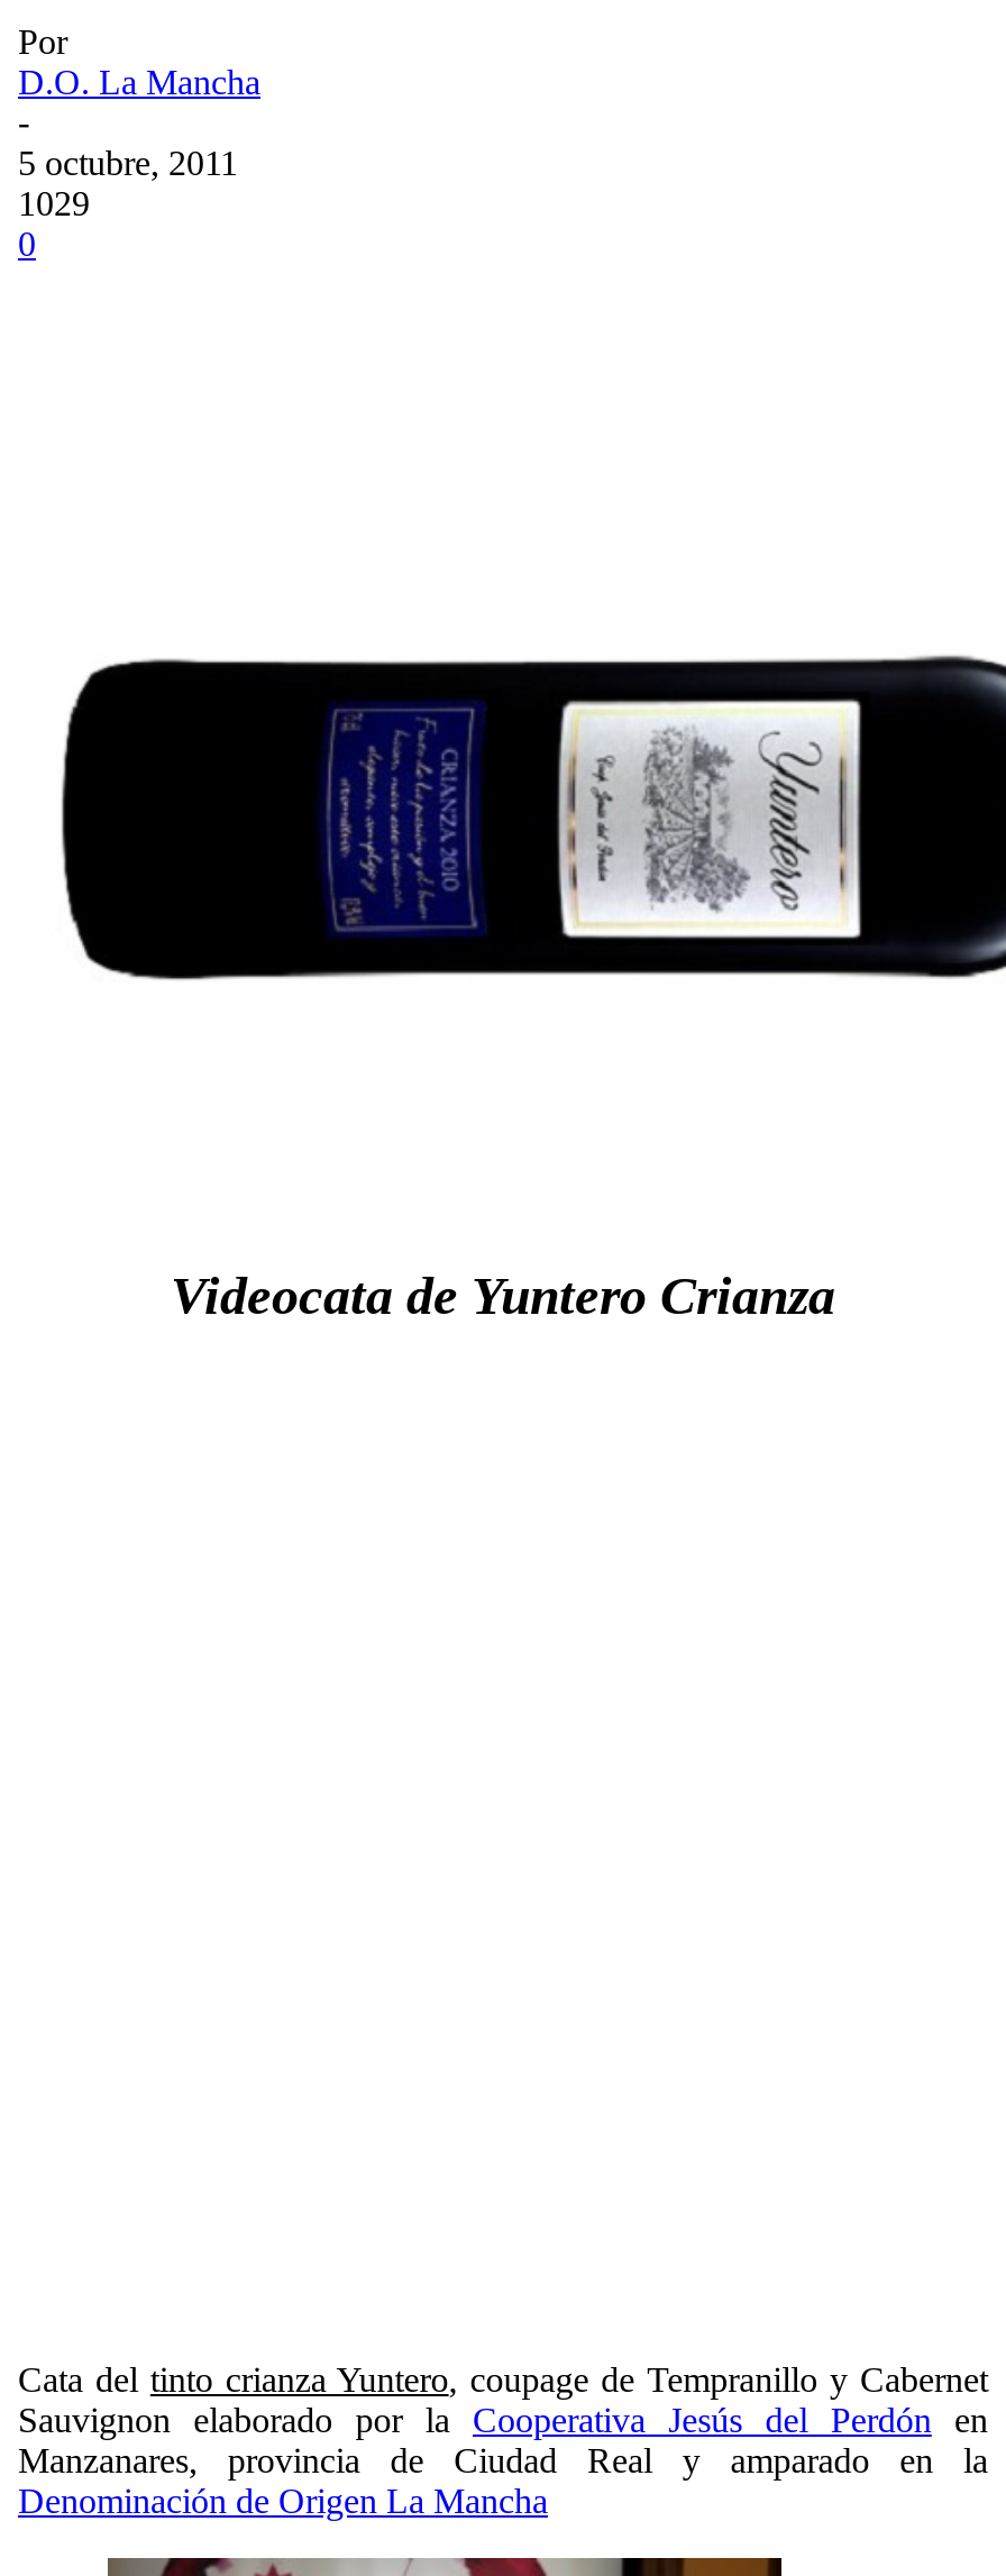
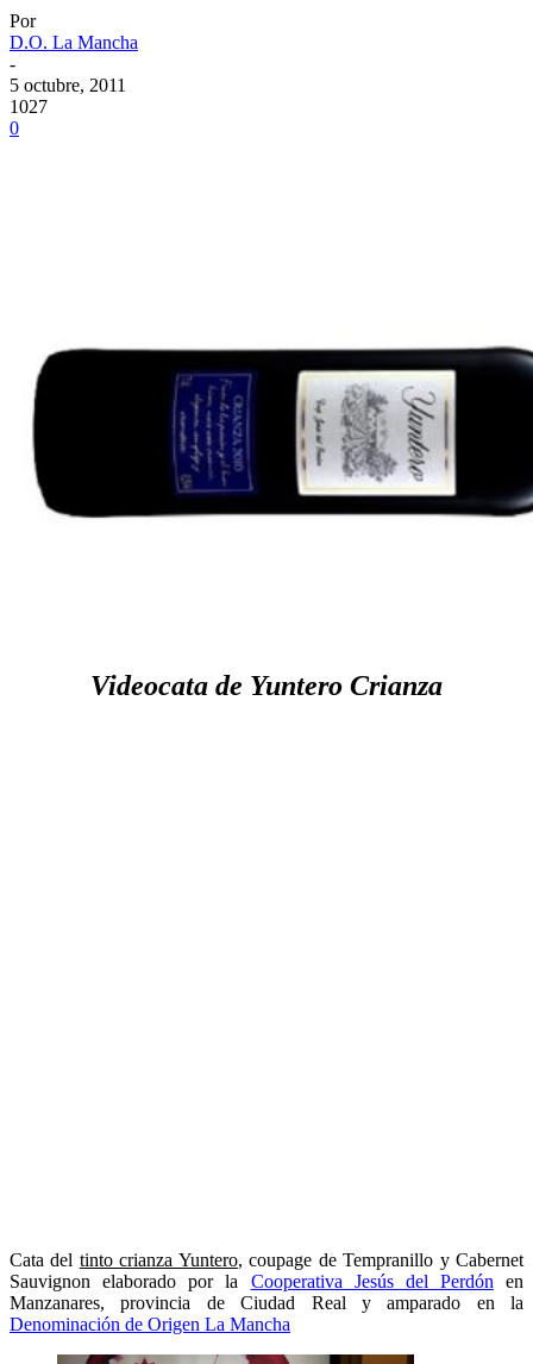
[18,184,90,222] 1029 -> [10,96,48,116] 1027

